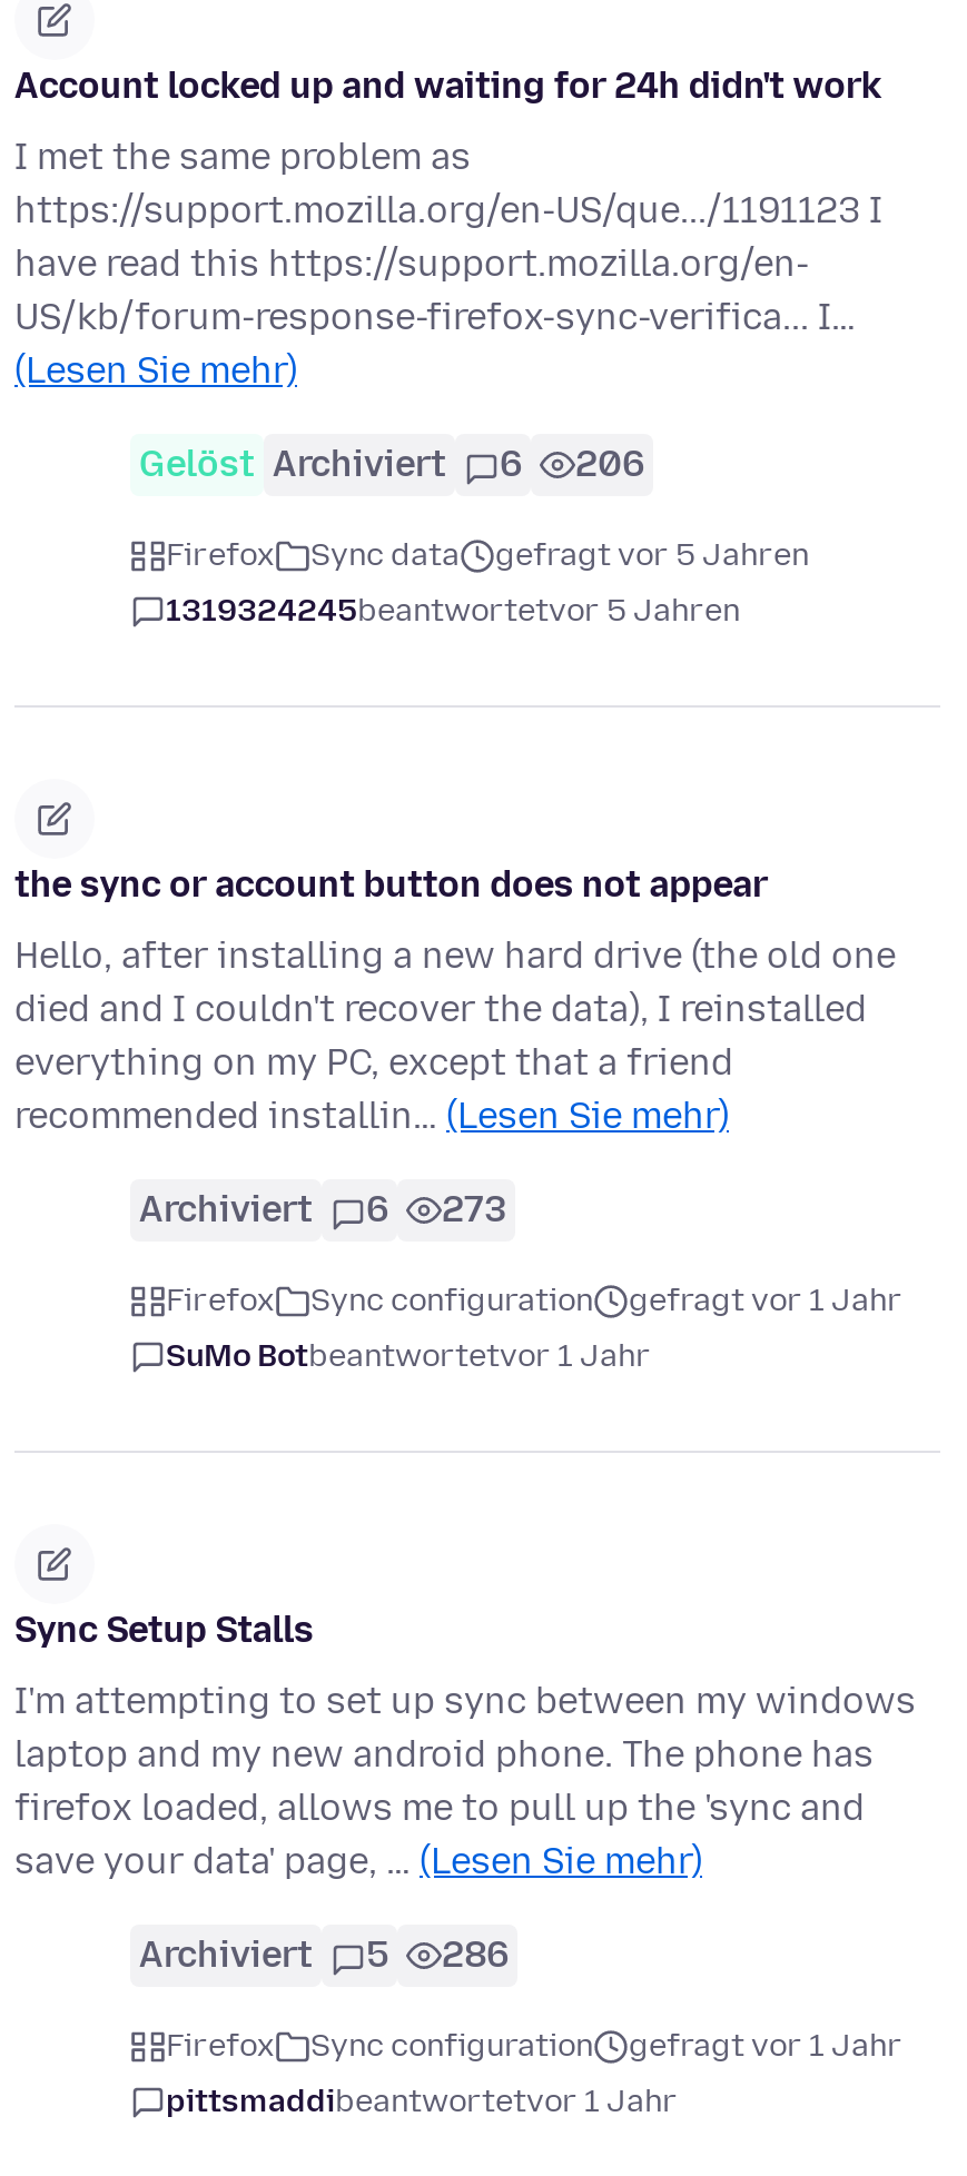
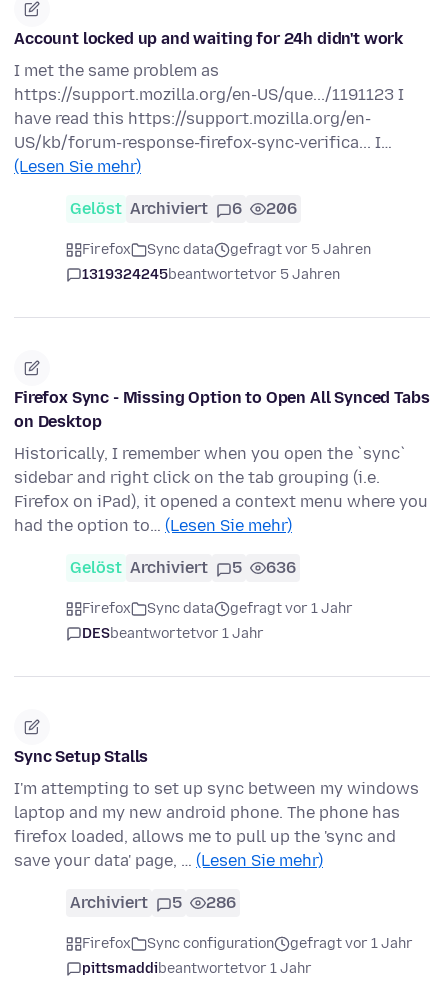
[14,864,767,907] the sync or account button does not appear -> [14,388,429,431] Firefox Sync - Missing Option to Open All Synced Tabs | on Desktop
[14,936,896,1138] Hello, after installing a new hard drive (the old one | died and I couldn't recover the data), I reinstalled | everything on my PC, except that a friend | recommended installin… (Lesen Sie mehr) -> [14,444,428,535] Historically, I remember when you open the `sync` | sidebar and right click on the tab grouping (i.e. | Firefox on iPad), it opened a context menu where you | had the option to… (Lesen Sie mehr)
[139,1189,506,1232] Archiviert | 6 | 273 -> [70,558,296,577] Gelöst Archiviert | 5 | 636
[310,1283,593,1321] Sync configuration -> [147,600,214,617] Sync data
[166,1338,651,1376] SuMo Botbeantwortetvor 1 Jahr -> [82,625,264,642] DESbeantwortetvor 1 Jahr

